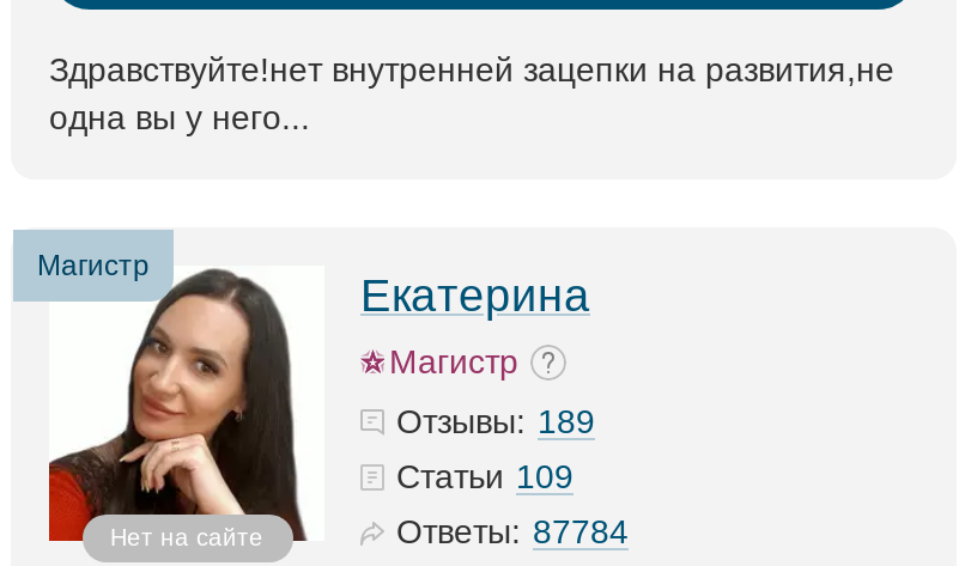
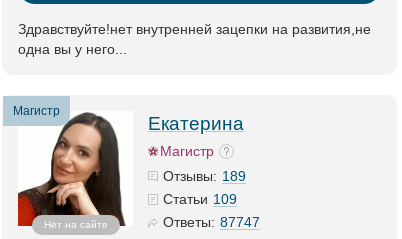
[396,511,629,550] Ответы: 87784 -> [163,213,260,230] Ответы: 87747

